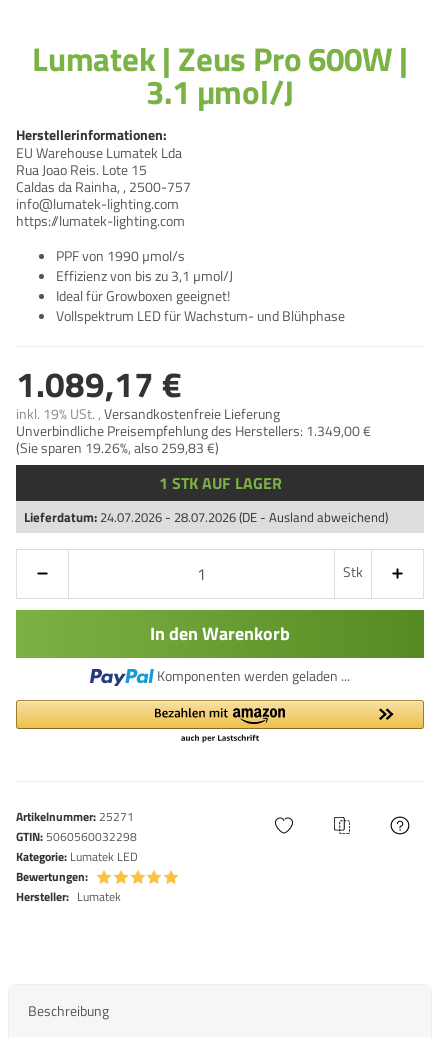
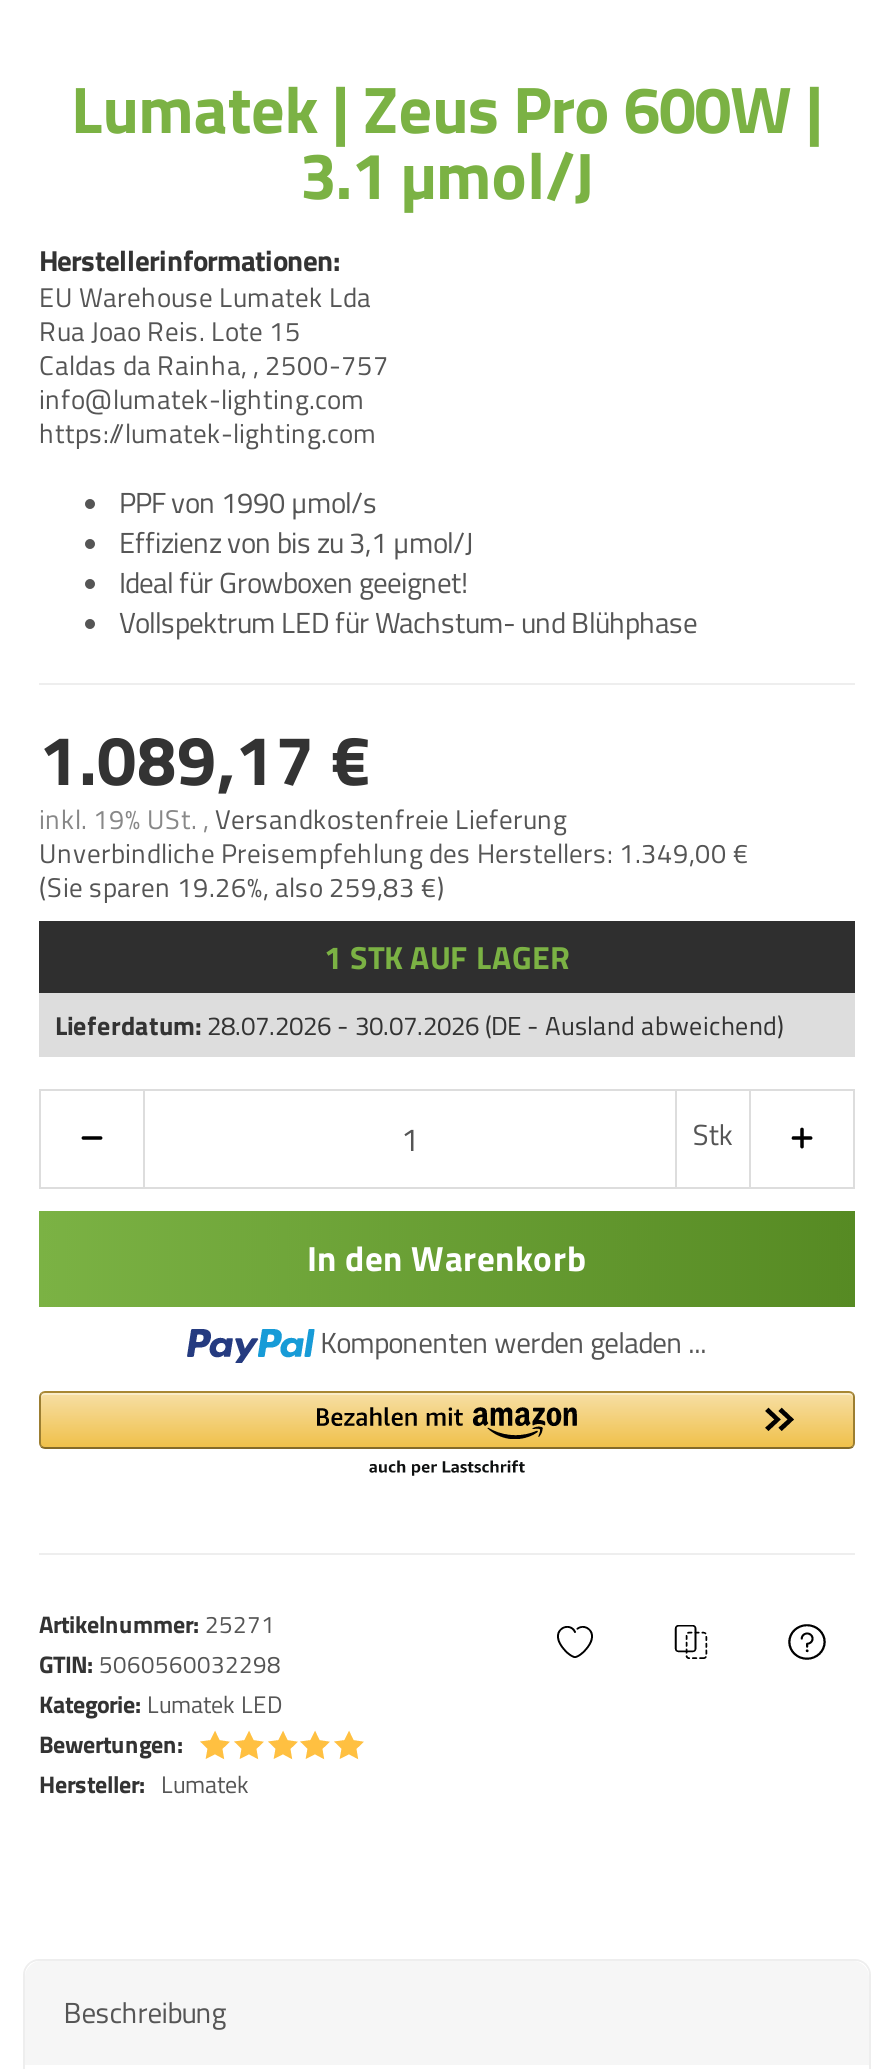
[24,507,388,527] Lieferdatum: 24.07.2026 - 28.07.2026 (DE - Ausland abweichend) -> [55,1004,783,1044] Lieferdatum: 28.07.2026 - 30.07.2026 (DE - Ausland abweichend)

